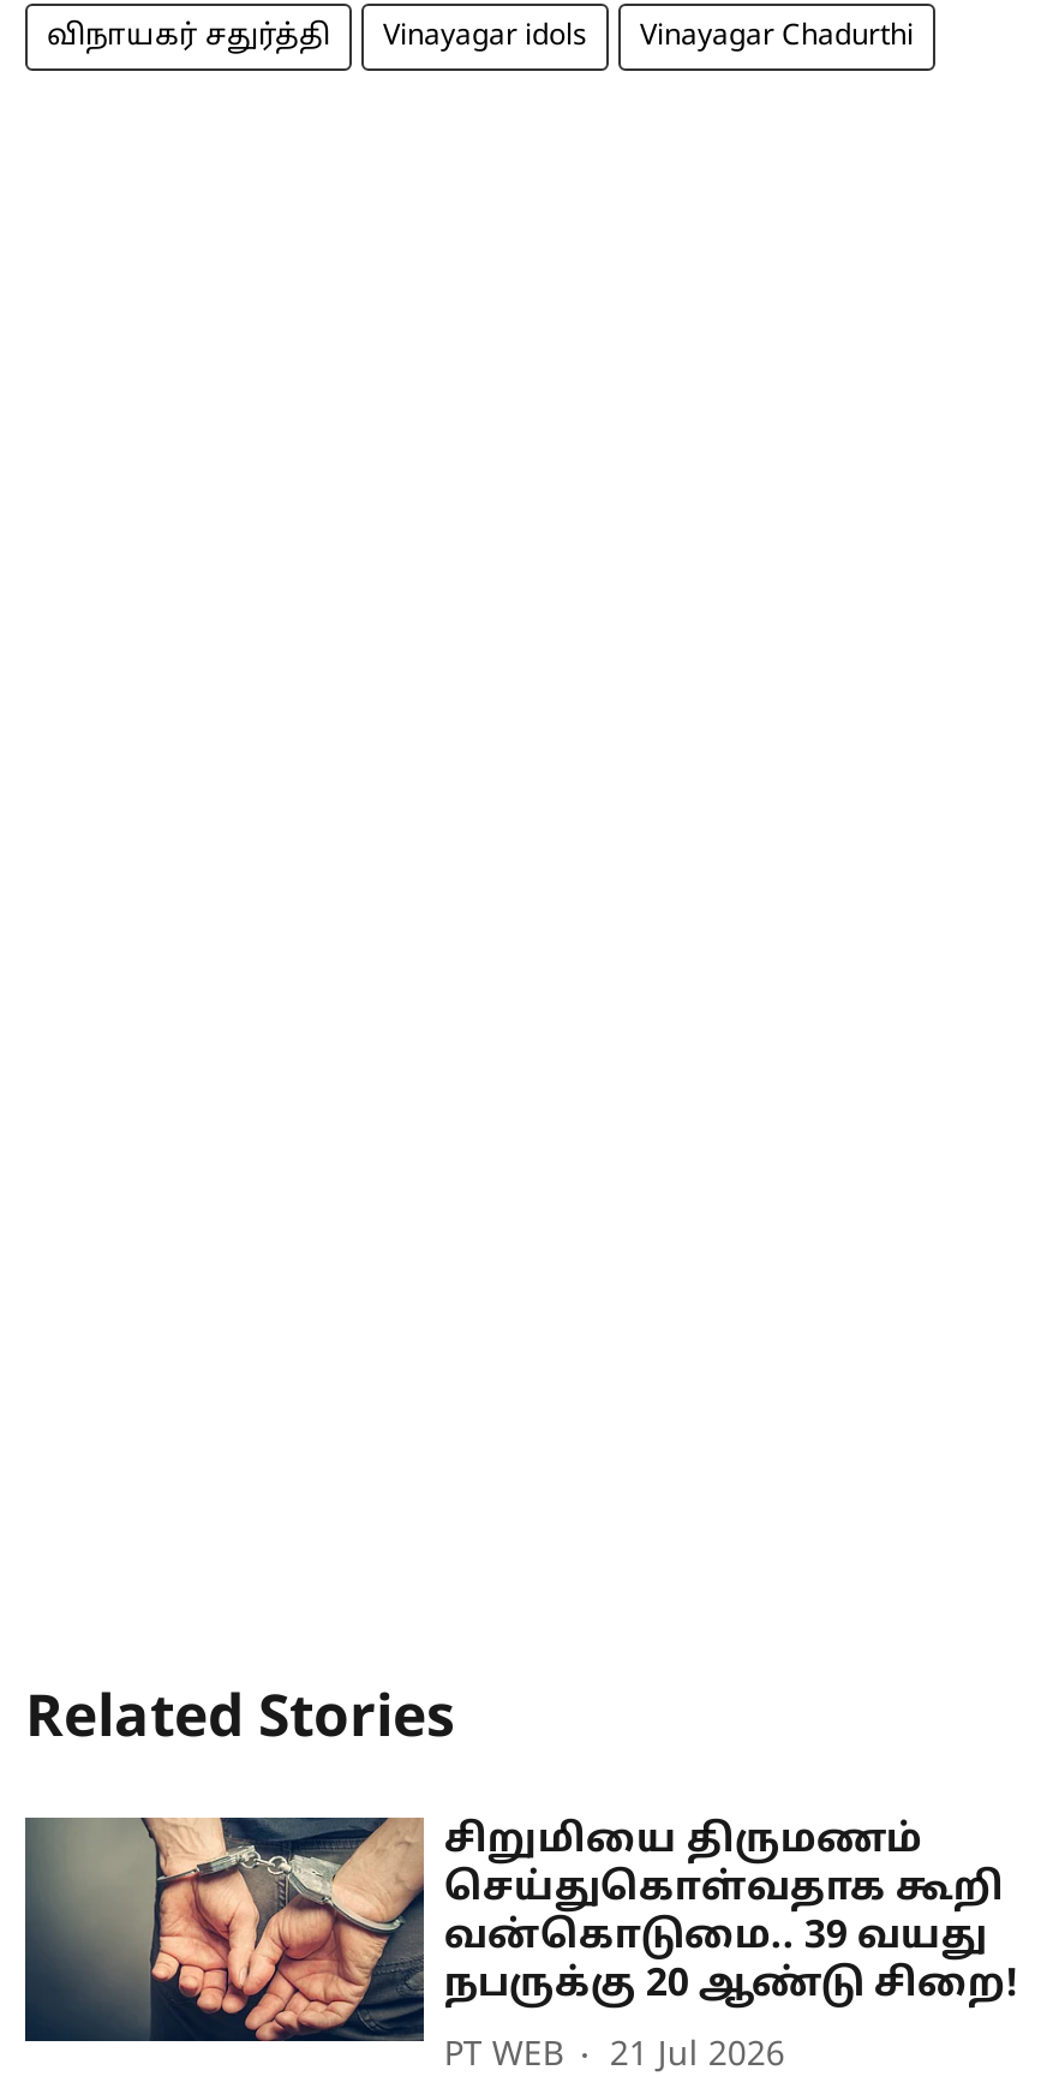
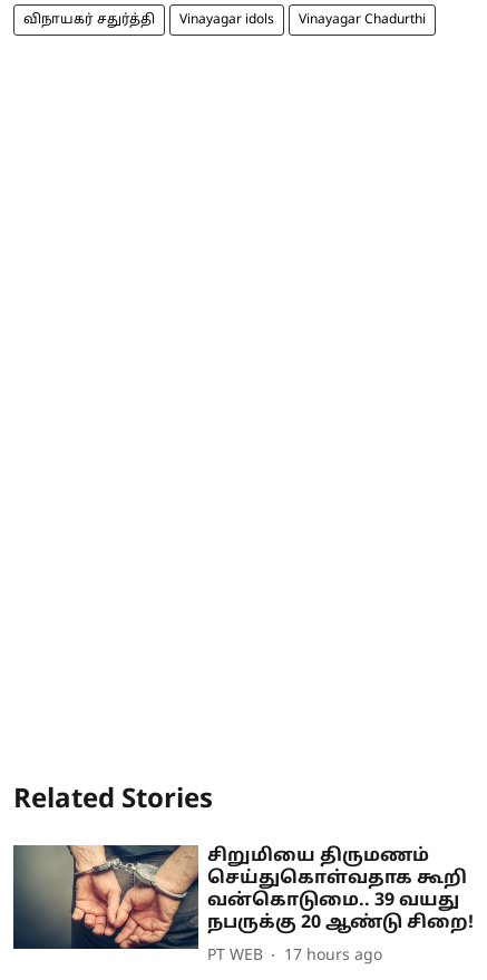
[444,2037,785,2078] PT WEB 21 Jul 2026 -> [208,947,383,966] PT WEB 17 hours ago

